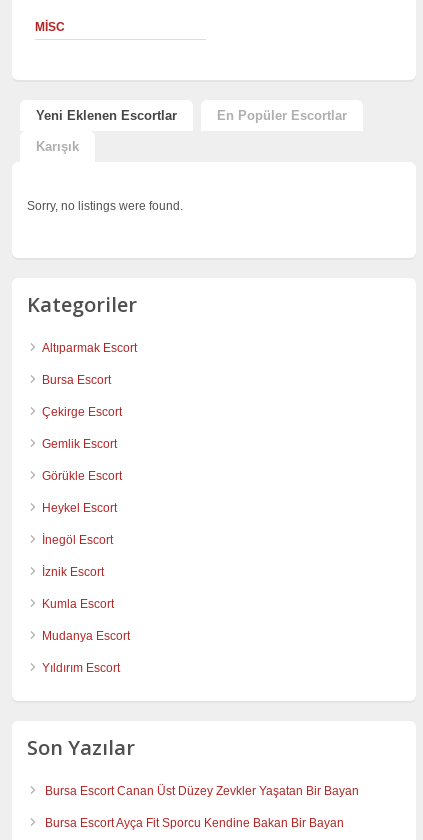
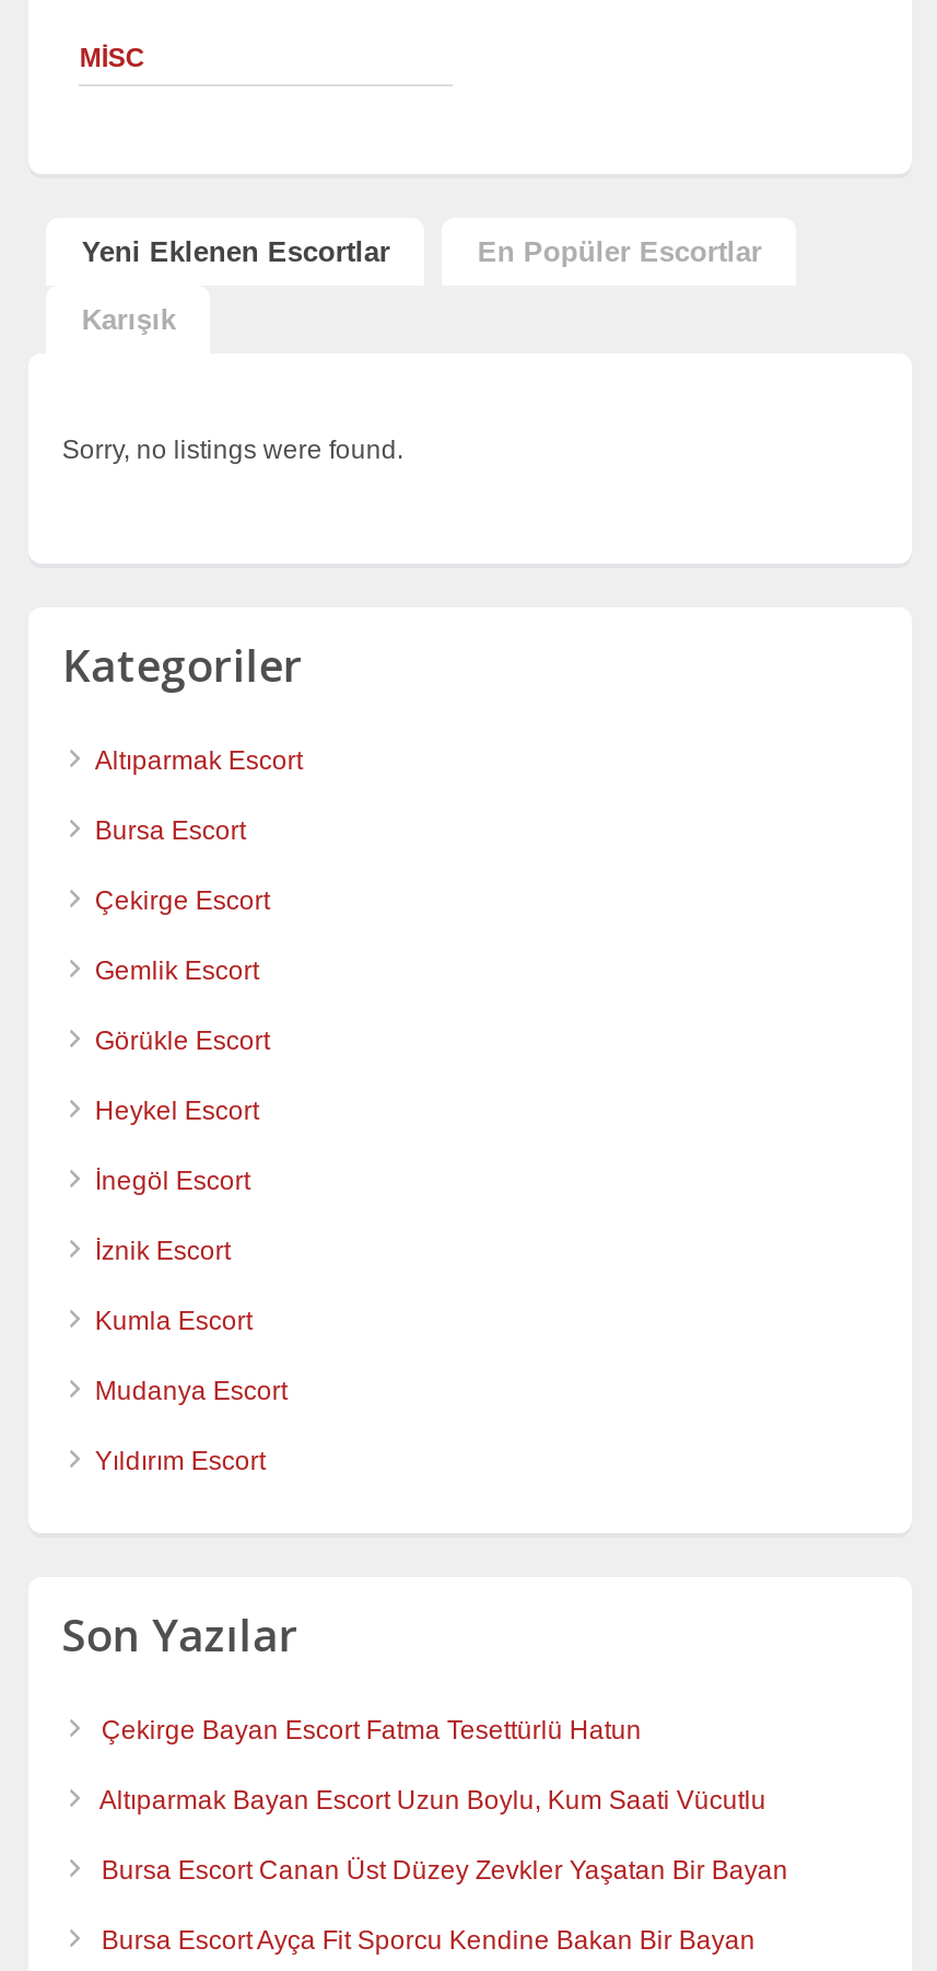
none -> [99,1715,766,1816] Çekirge Bayan Escort Fatma Tesettürlü Hatun | Altıparmak Bayan Escort Uzun Boylu, Kum Saati Vücutlu

